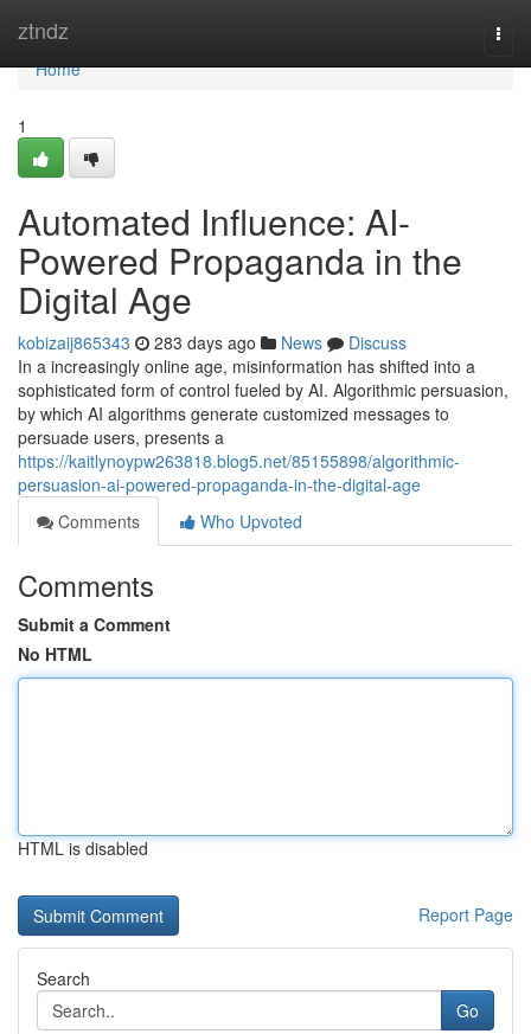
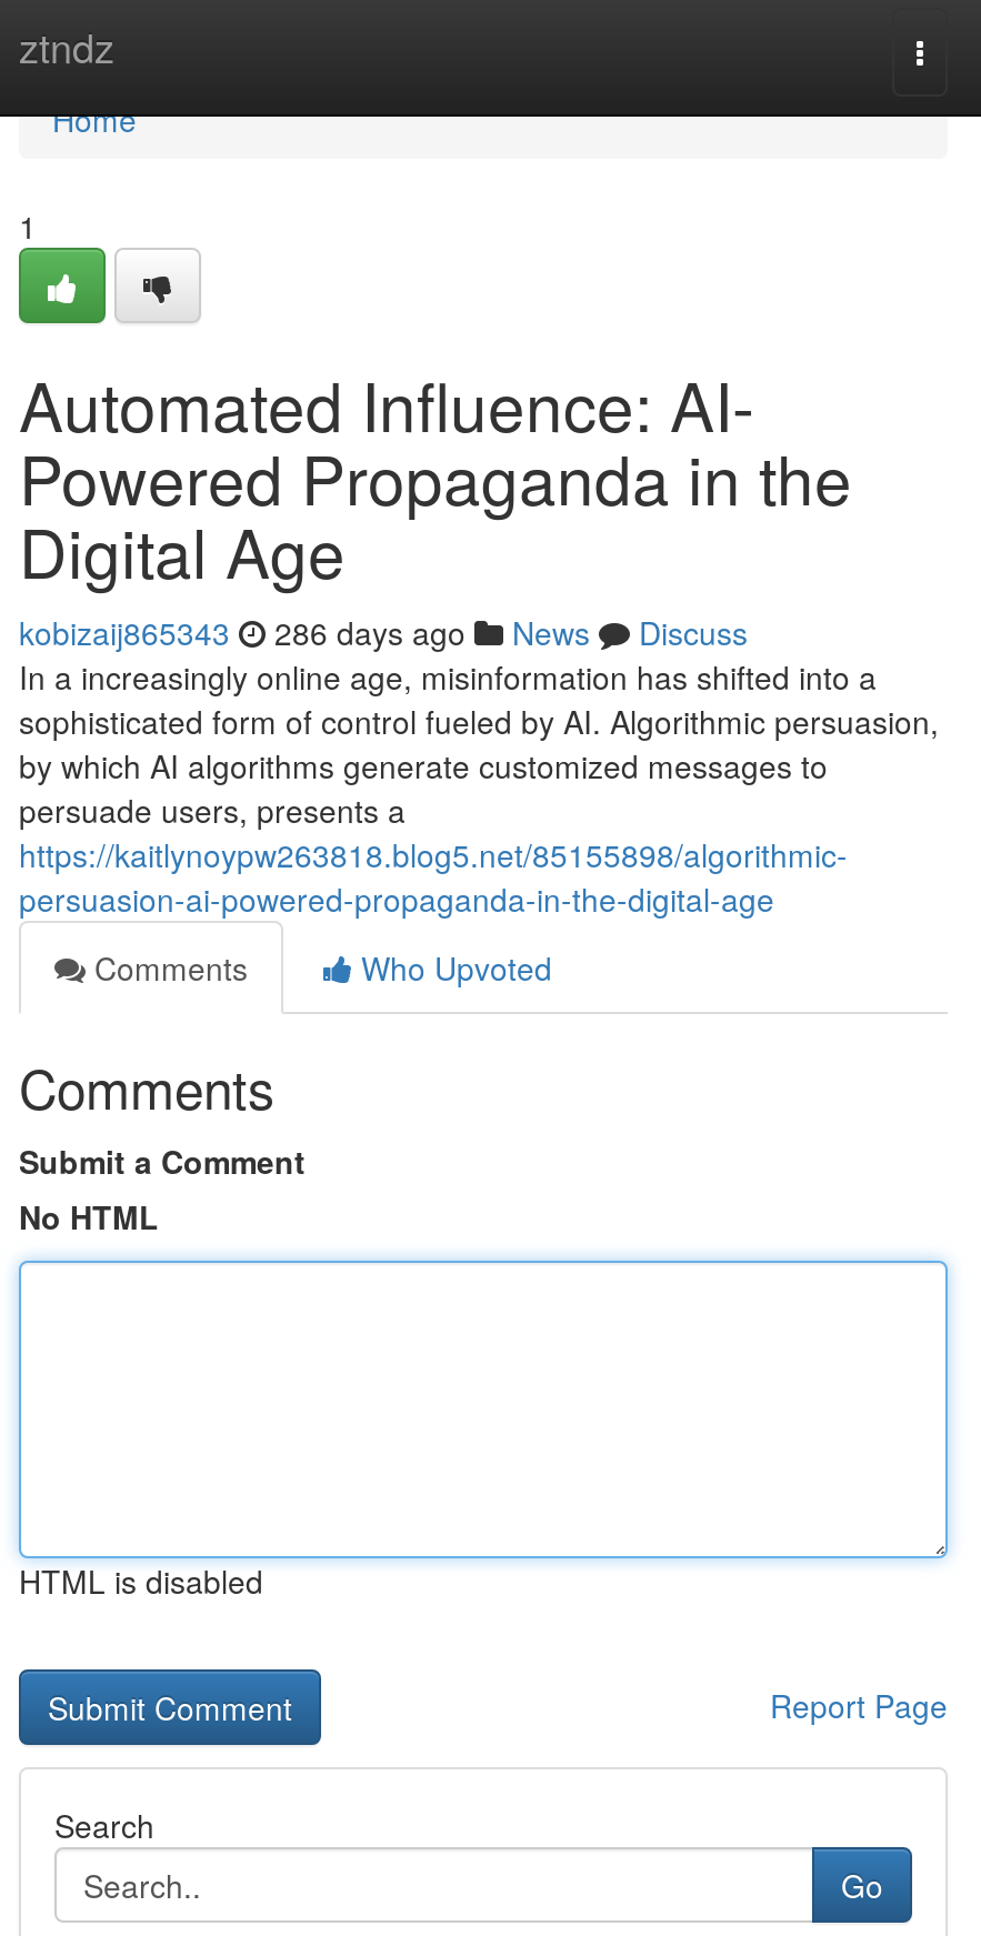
[18,330,407,354] kobizaij865343 283 days ago News Discuss -> [19,610,748,654] kobizaij865343 286 days ago News Discuss

